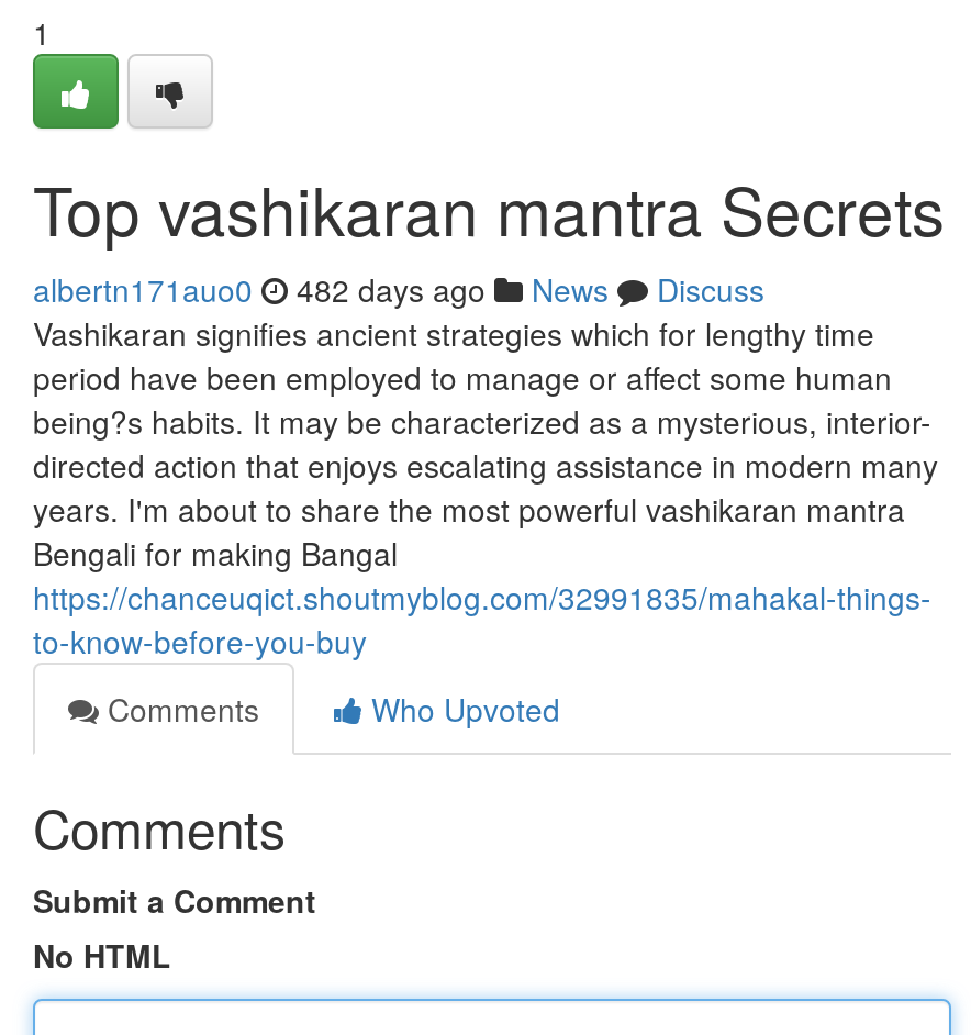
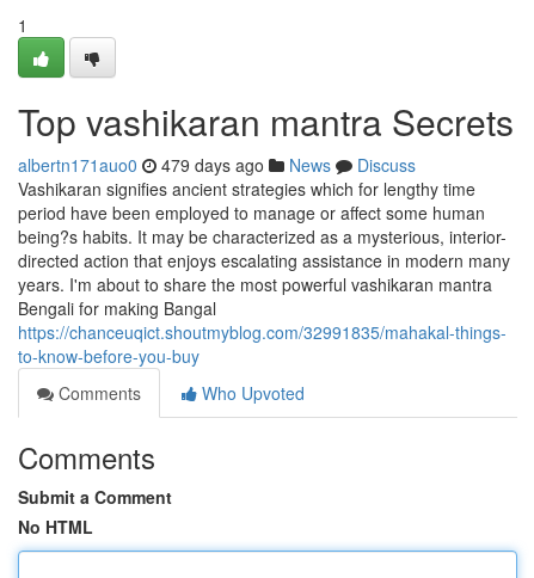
[33,267,764,311] albertn171auo0 482 days ago News Discuss -> [18,153,416,177] albertn171auo0 479 days ago News Discuss

